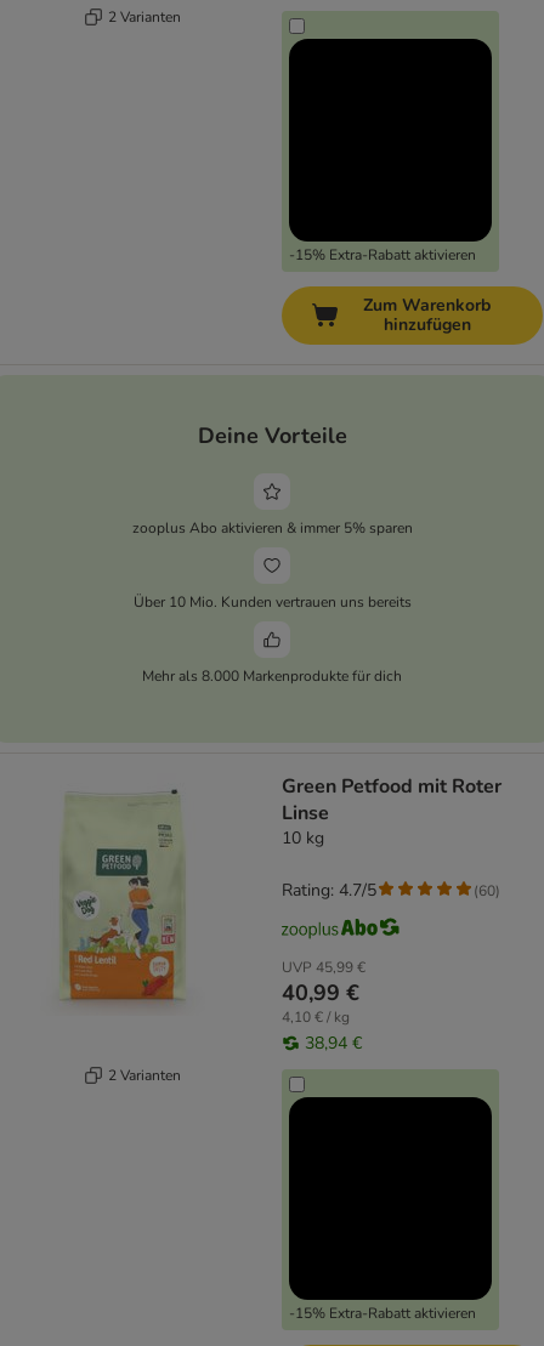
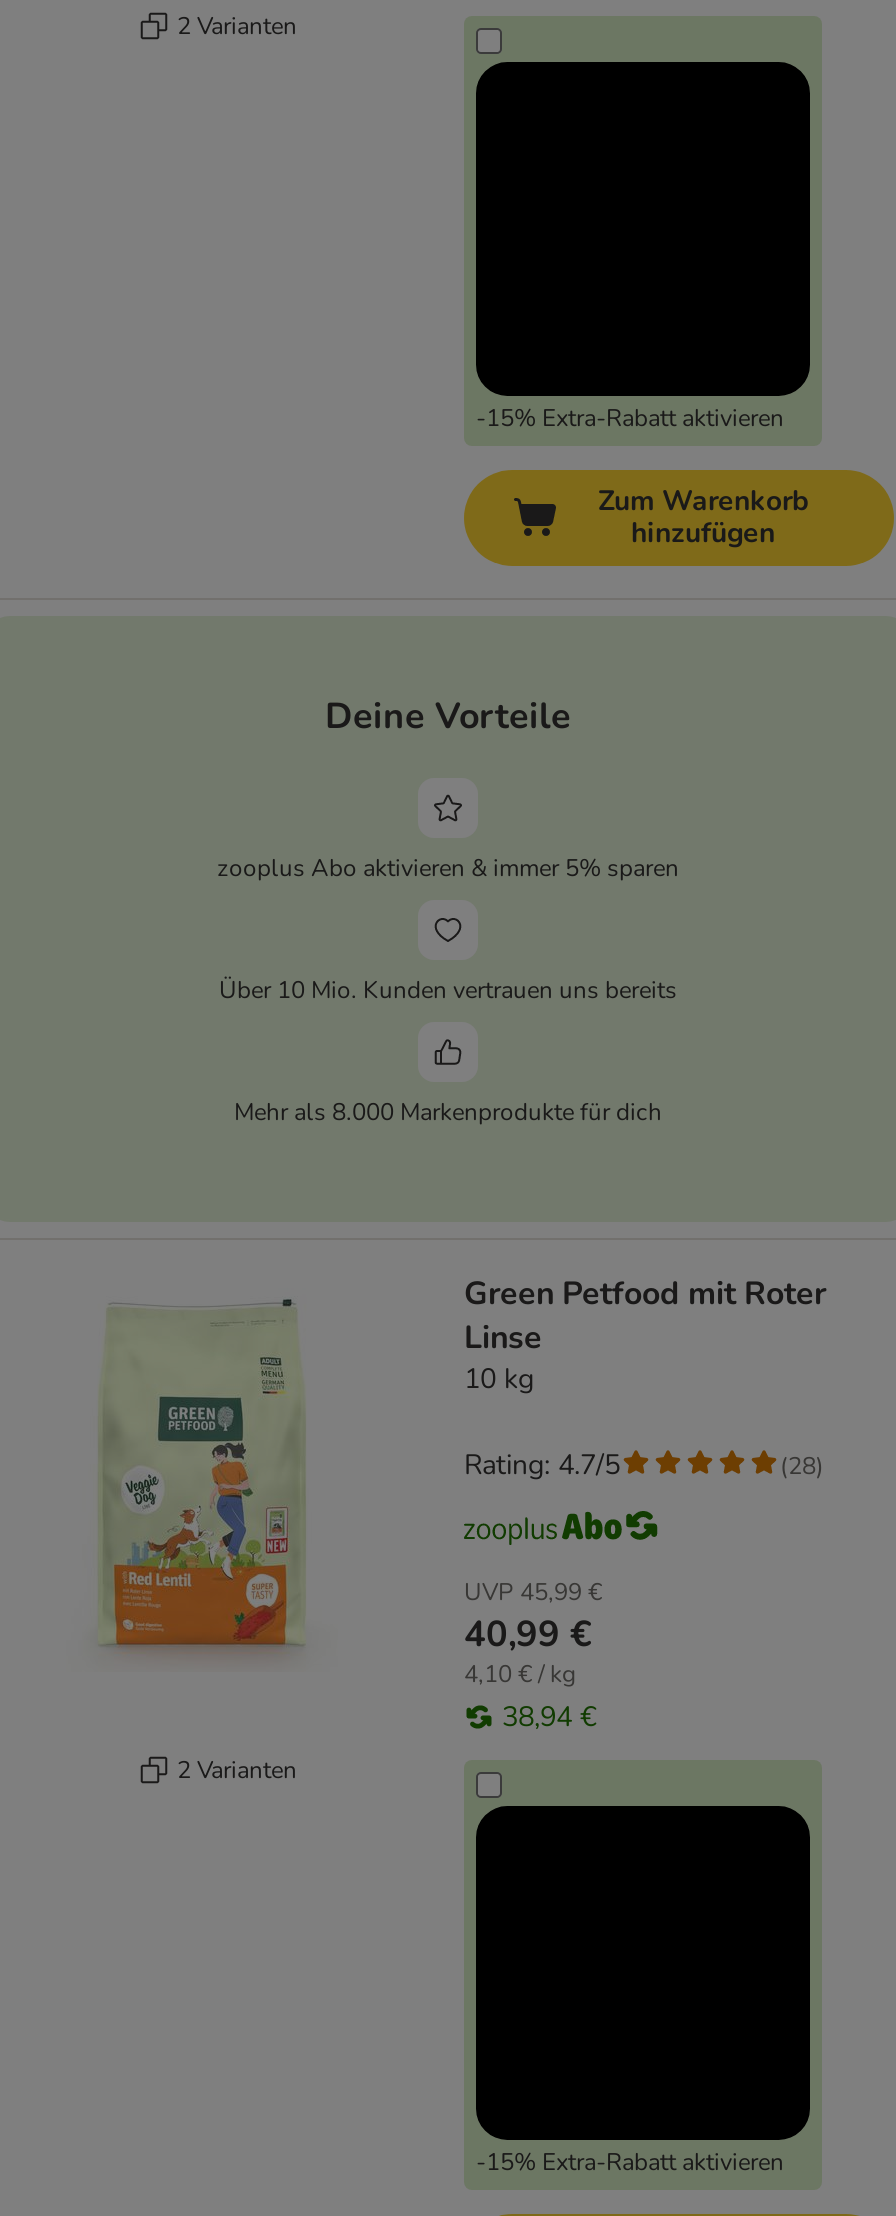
[474,881,500,900] (60) -> [780,1449,824,1481] (28)

